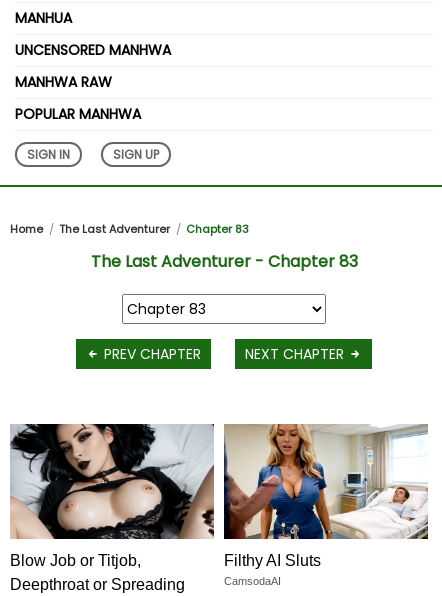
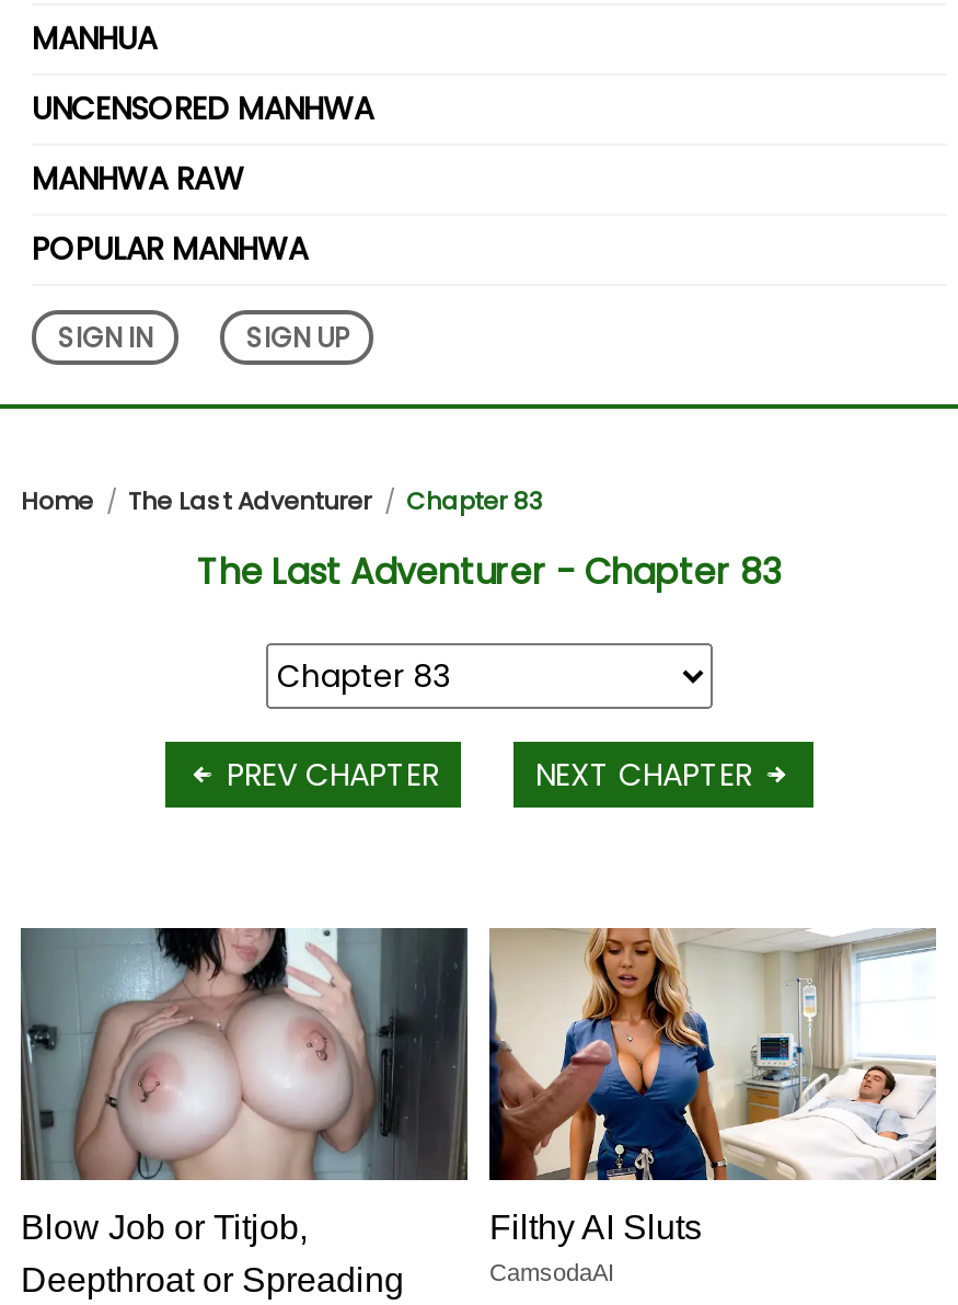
[10,423,215,540] [image] -> [19,926,470,1182] [image]

